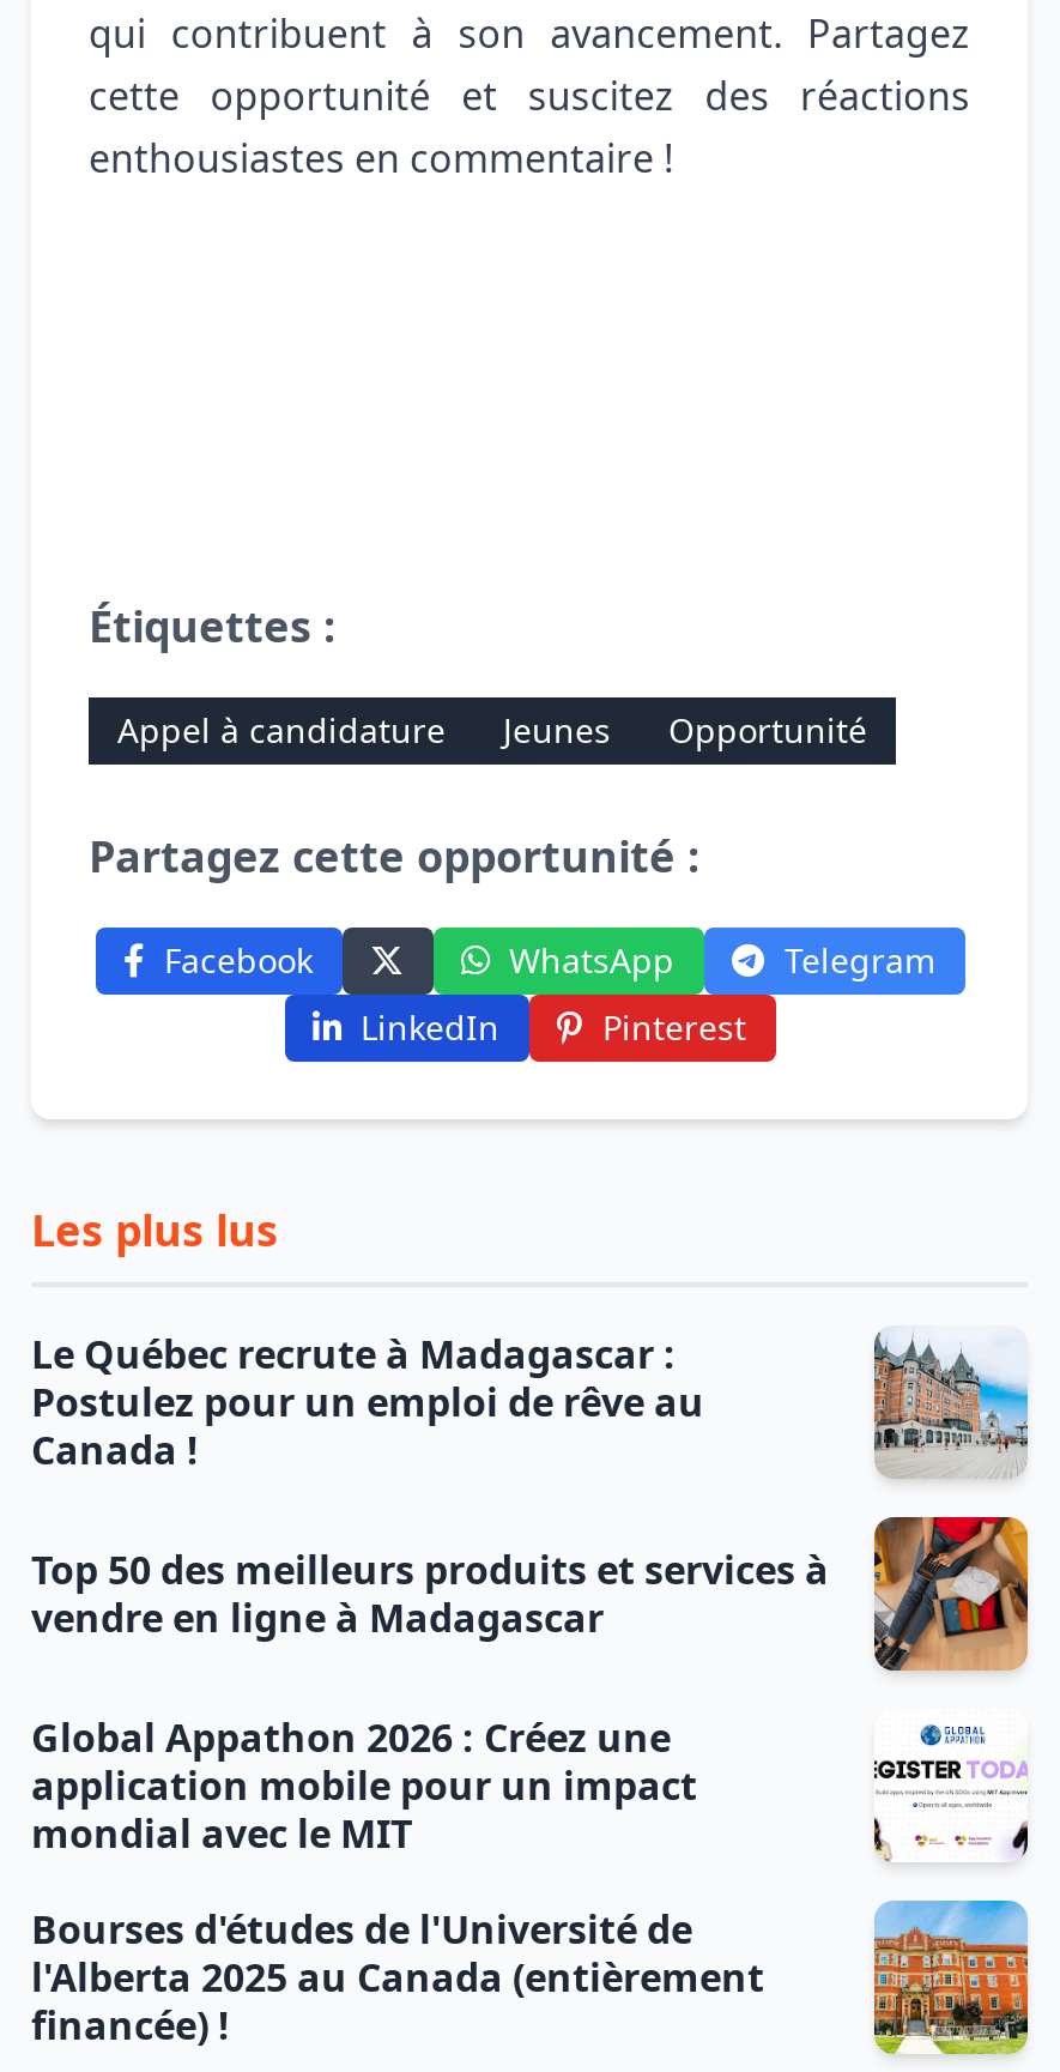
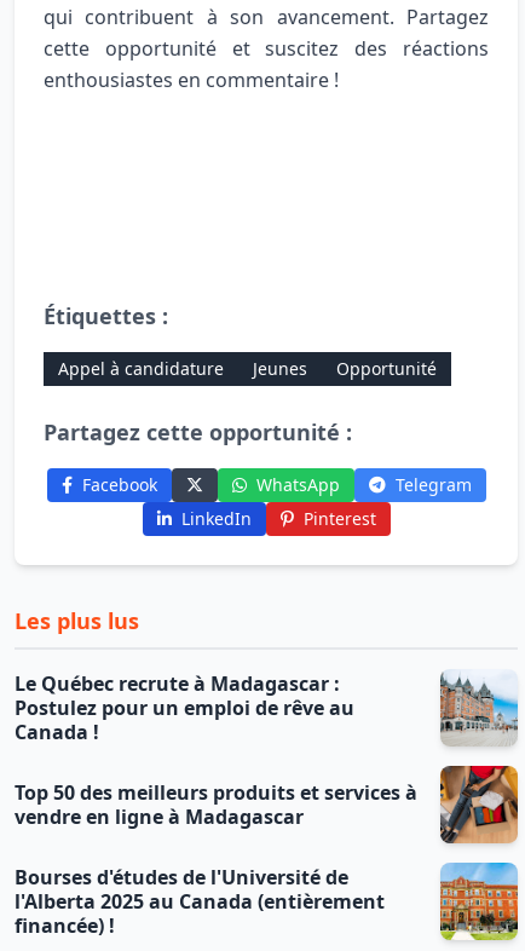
[31,1710,697,1859] Global Appathon 2026 : Créez une | application mobile pour un impact | mondial avec le MIT -> none
[874,1709,1030,1862] [image] -> none

